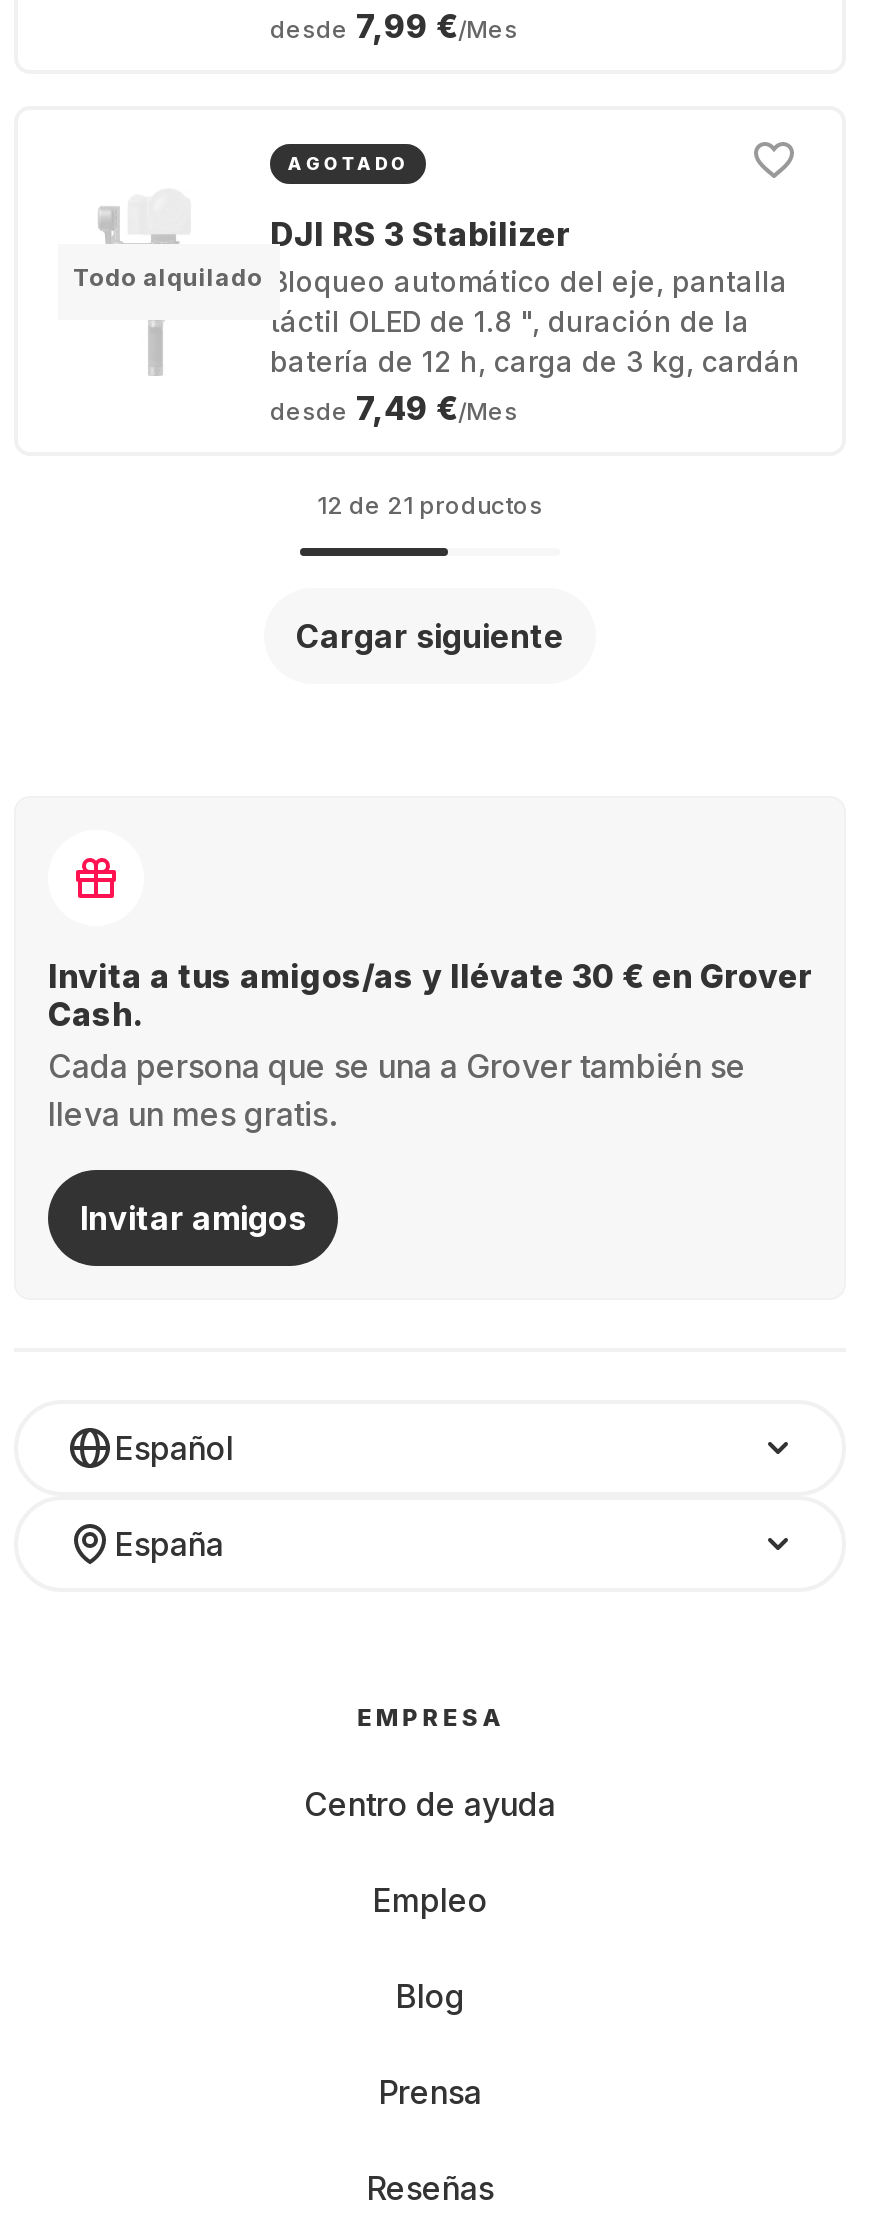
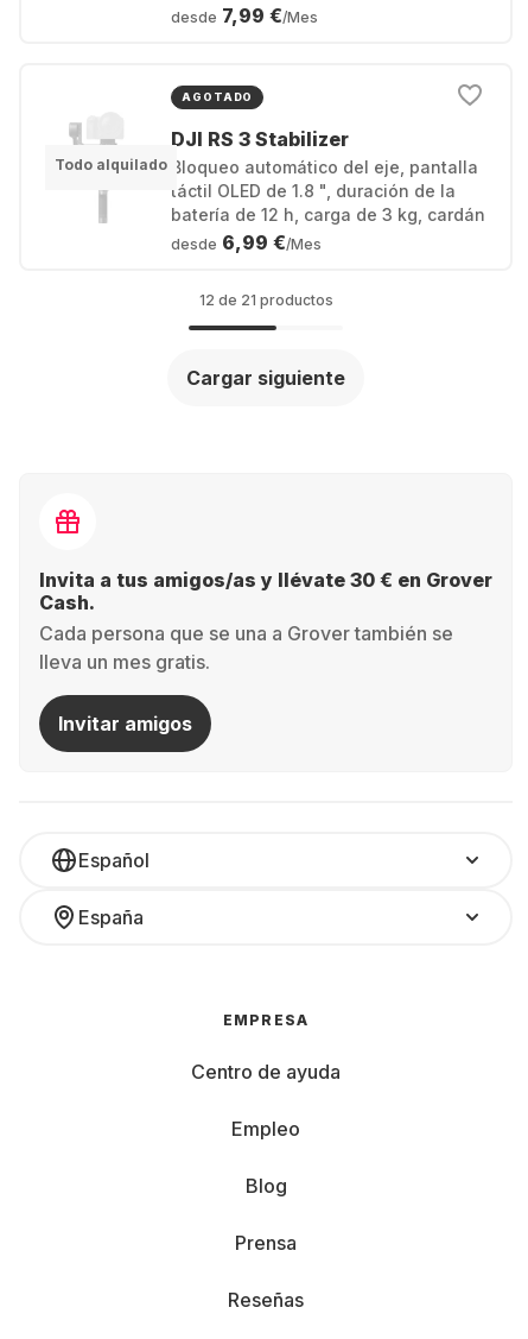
[270,388,518,428] desde 7,49 €/Mes -> [171,230,322,254] desde 6,99 €/Mes

